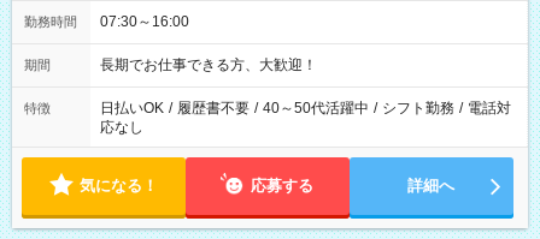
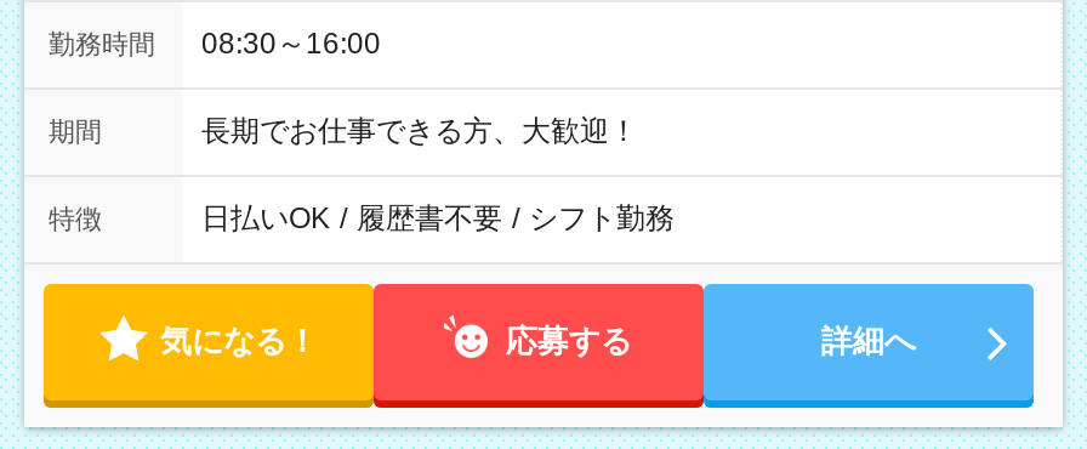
[24,13,189,30] 勤務時間 07:30～16:00 -> [49,27,381,61] 勤務時間 08:30～16:00
[100,100,511,136] 日払いOK / 履歴書不要 / 40～50代活躍中 / シフト勤務 / 電話対 | 応なし -> [201,201,675,235] 日払いOK / 履歴書不要 / シフト勤務

